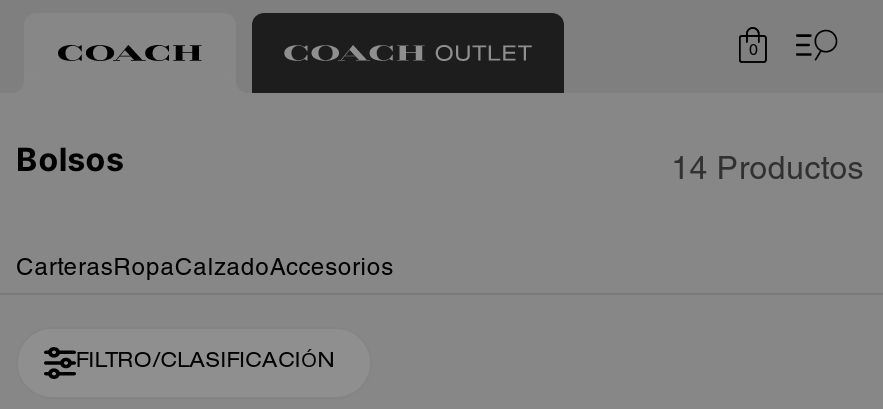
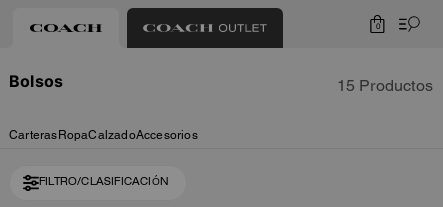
[671,149,864,187] 14 Productos -> [337,76,433,95] 15 Productos

